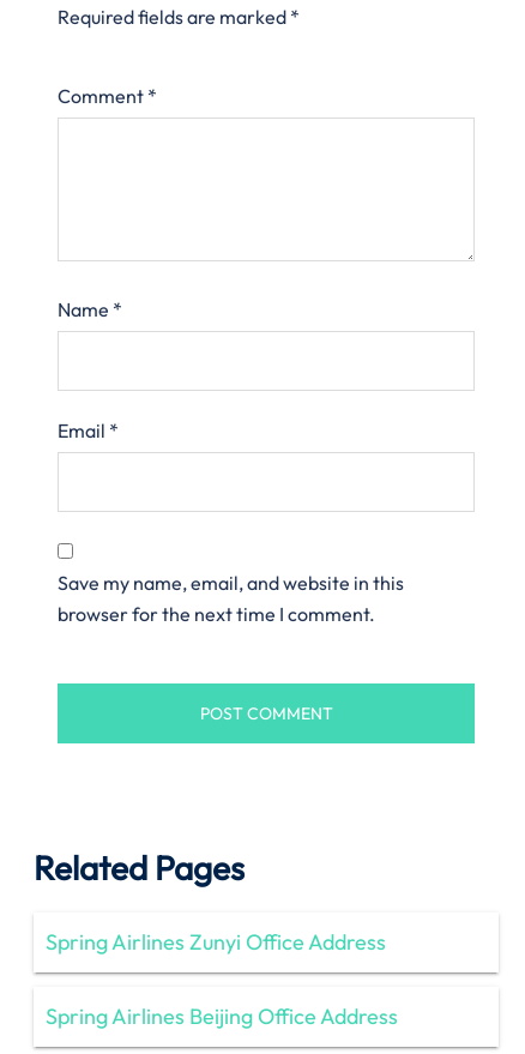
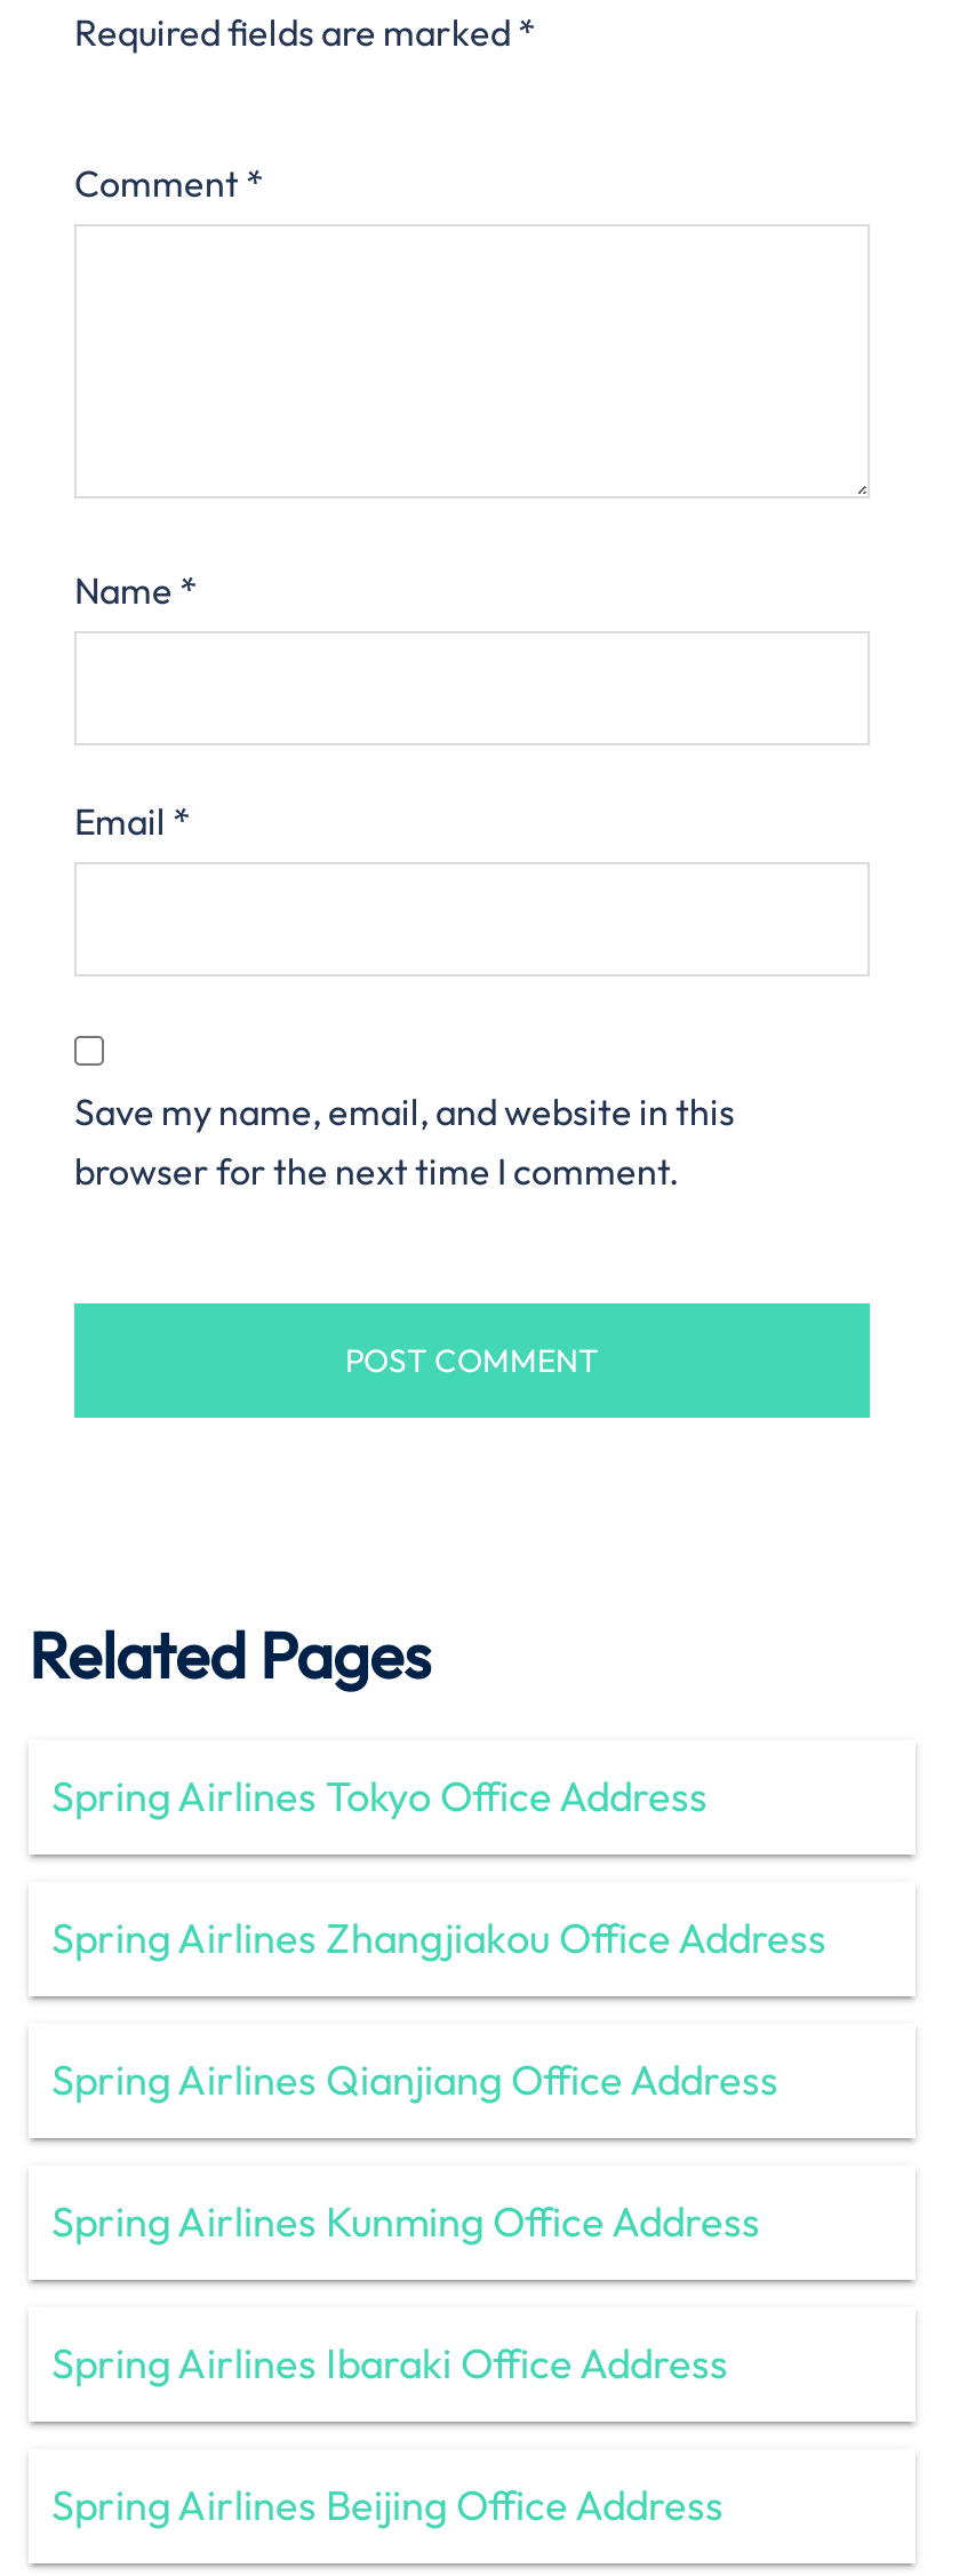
[46,928,386,955] Spring Airlines Zunyi Office Address -> [51,1769,826,2389] Spring Airlines Tokyo Office Address | Spring Airlines Zhangjiakou Office Address | Spring Airlines Qianjiang Office Address | Spring Airlines Kunming Office Address | Spring Airlines Ibaraki Office Address

